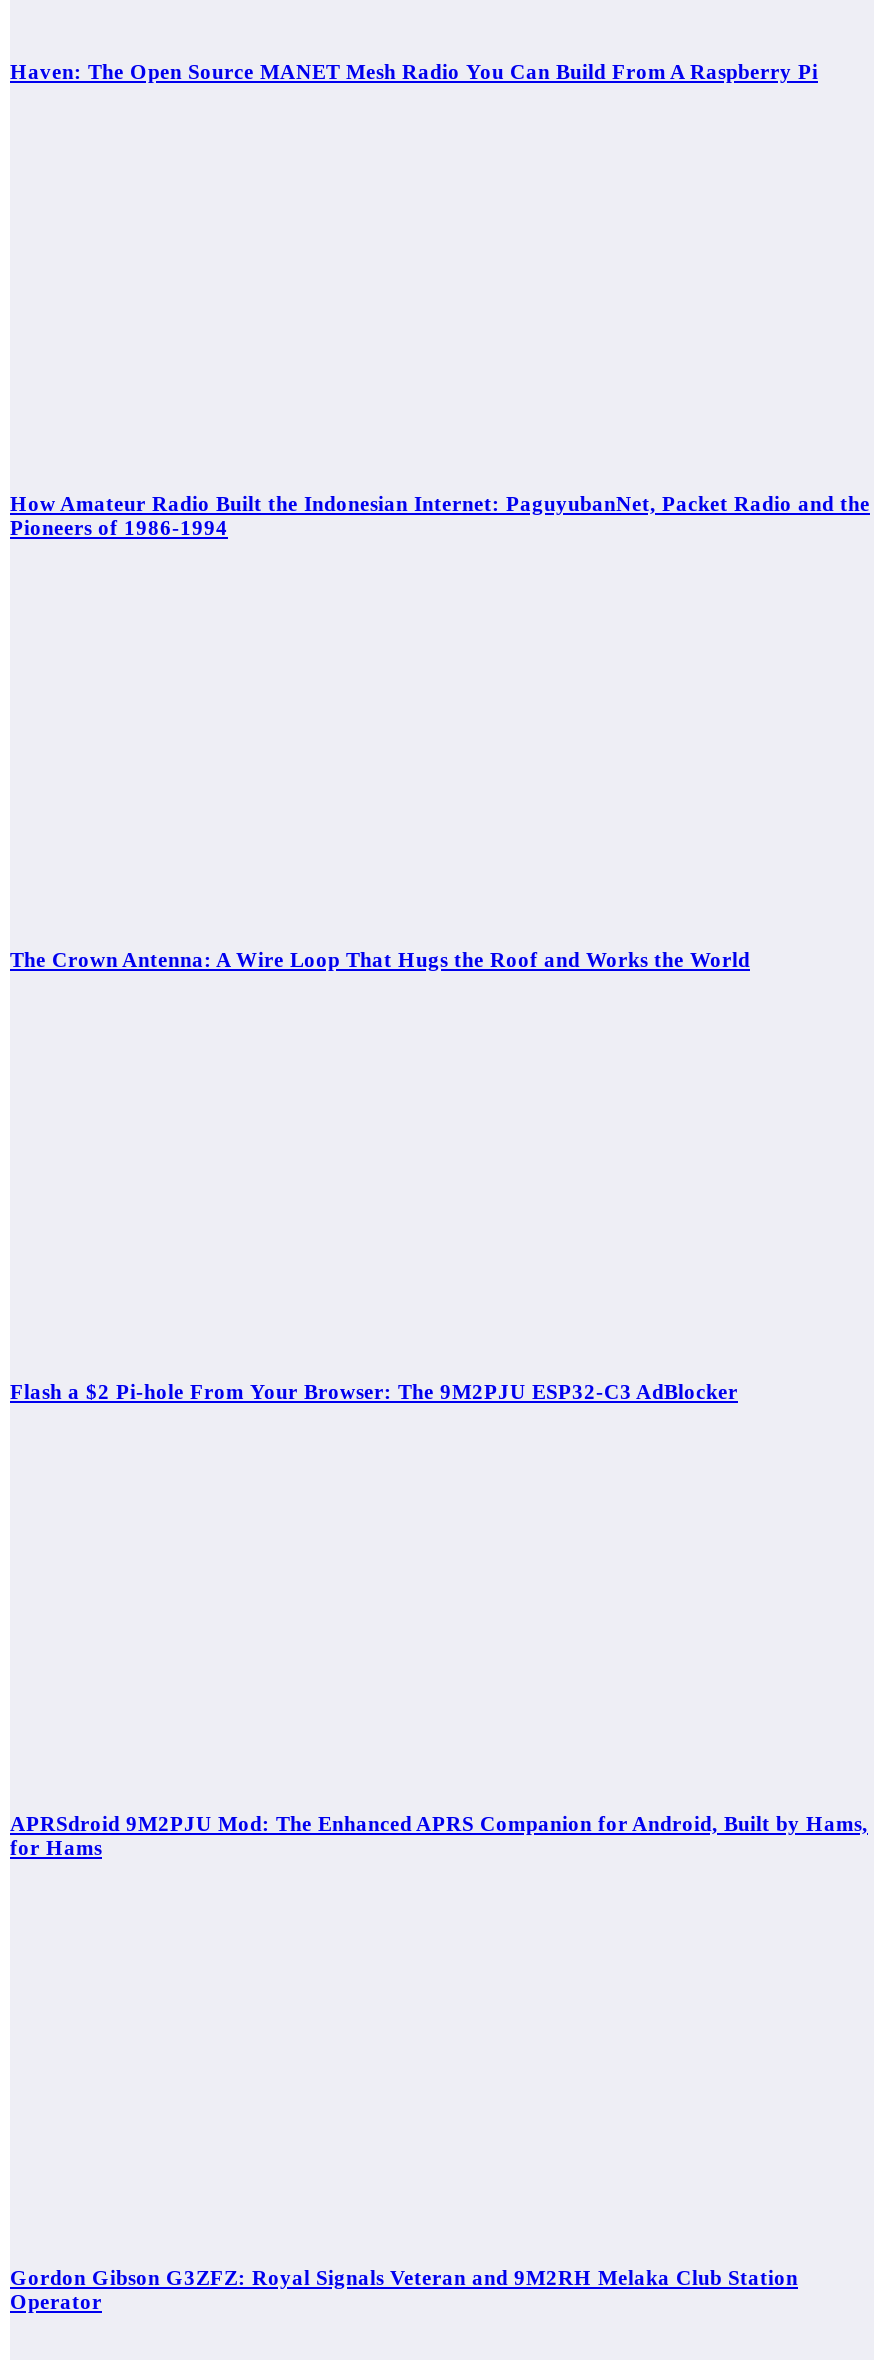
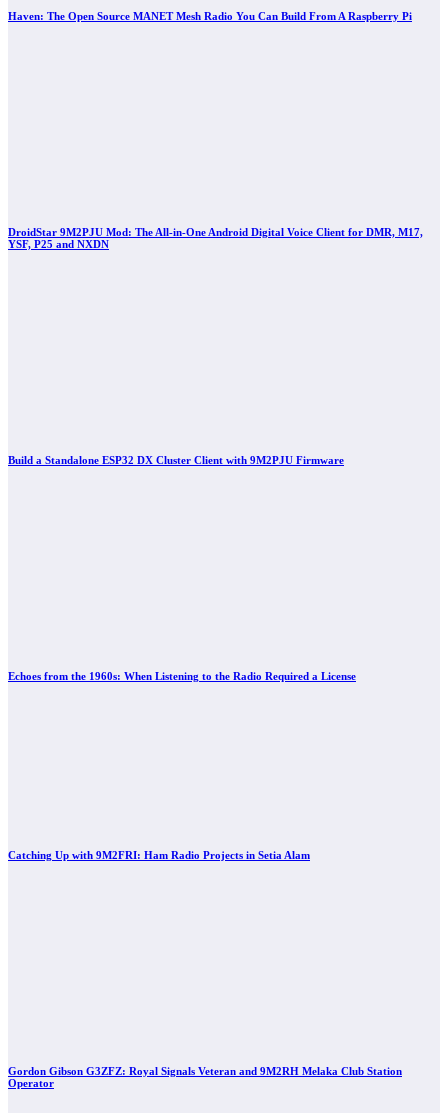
[10,490,870,538] How Amateur Radio Built the Indonesian Internet: PaguyubanNet, Packet Radio and the | Pioneers of 1986-1994 -> [8,226,423,250] DroidStar 9M2PJU Mod: The All-in-One Android Digital Voice Client for DMR, M17, | YSF, P25 and NXDN
[10,946,750,970] The Crown Antenna: A Wire Loop That Hugs the Roof and Works the World -> [8,454,344,466] Build a Standalone ESP32 DX Cluster Client with 9M2PJU Firmware
[10,1378,738,1402] Flash a $2 Pi-hole From Your Browser: The 9M2PJU ESP32-C3 AdBlocker -> [8,670,356,682] Echoes from the 1960s: When Listening to the Radio Required a License
[10,1810,868,1858] APRSdroid 9M2PJU Mod: The Enhanced APRS Companion for Android, Built by Hams, | for Hams -> [8,849,310,861] Catching Up with 9M2FRI: Ham Radio Projects in Setia Alam

